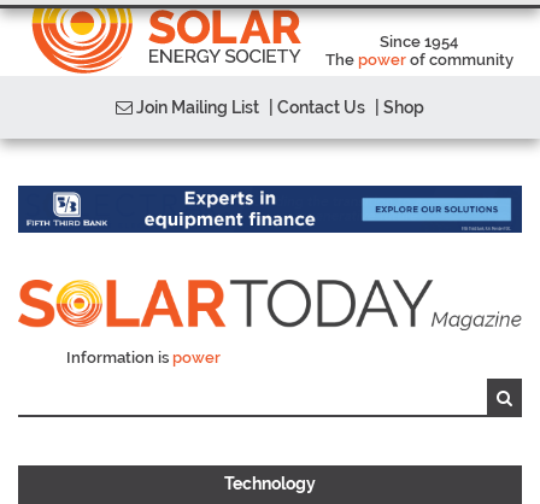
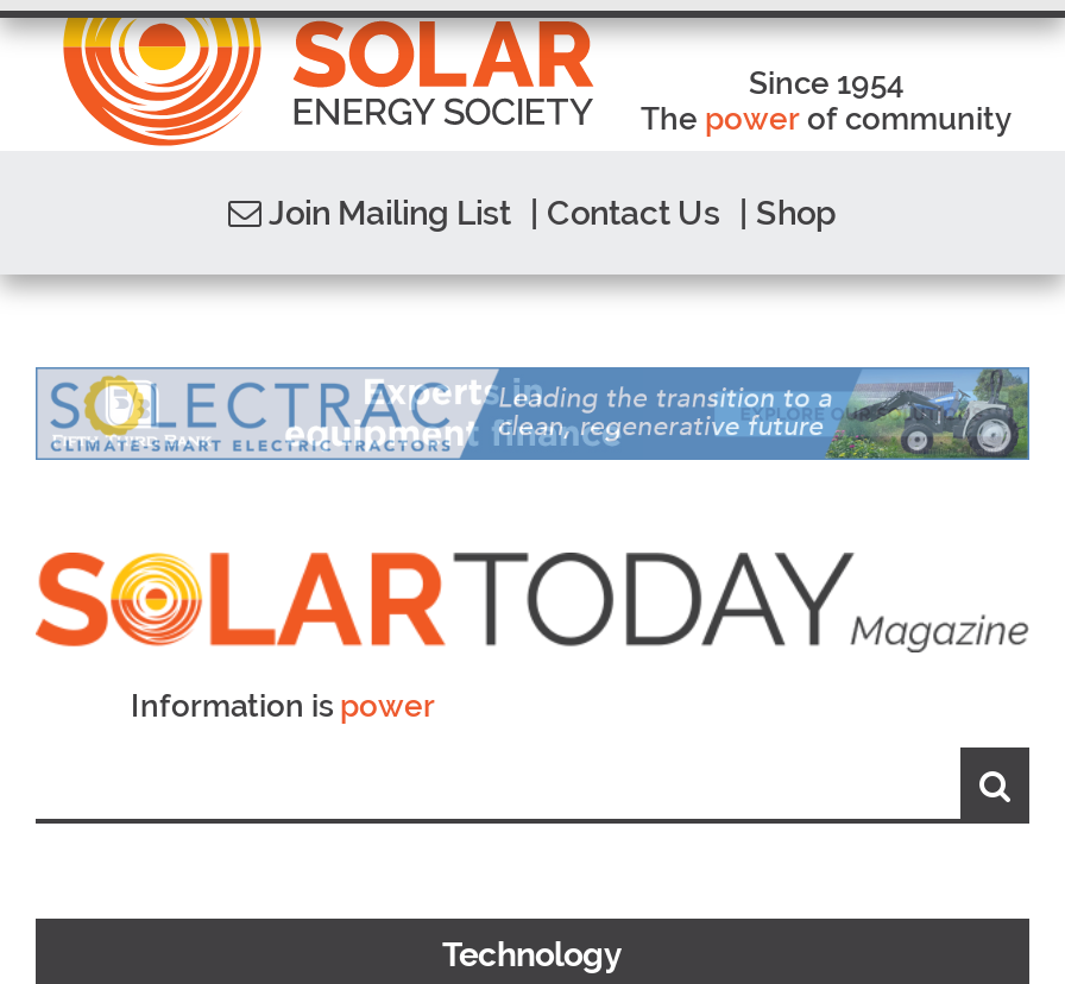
[18,184,523,233] [image] -> [38,365,1032,462] [image]

